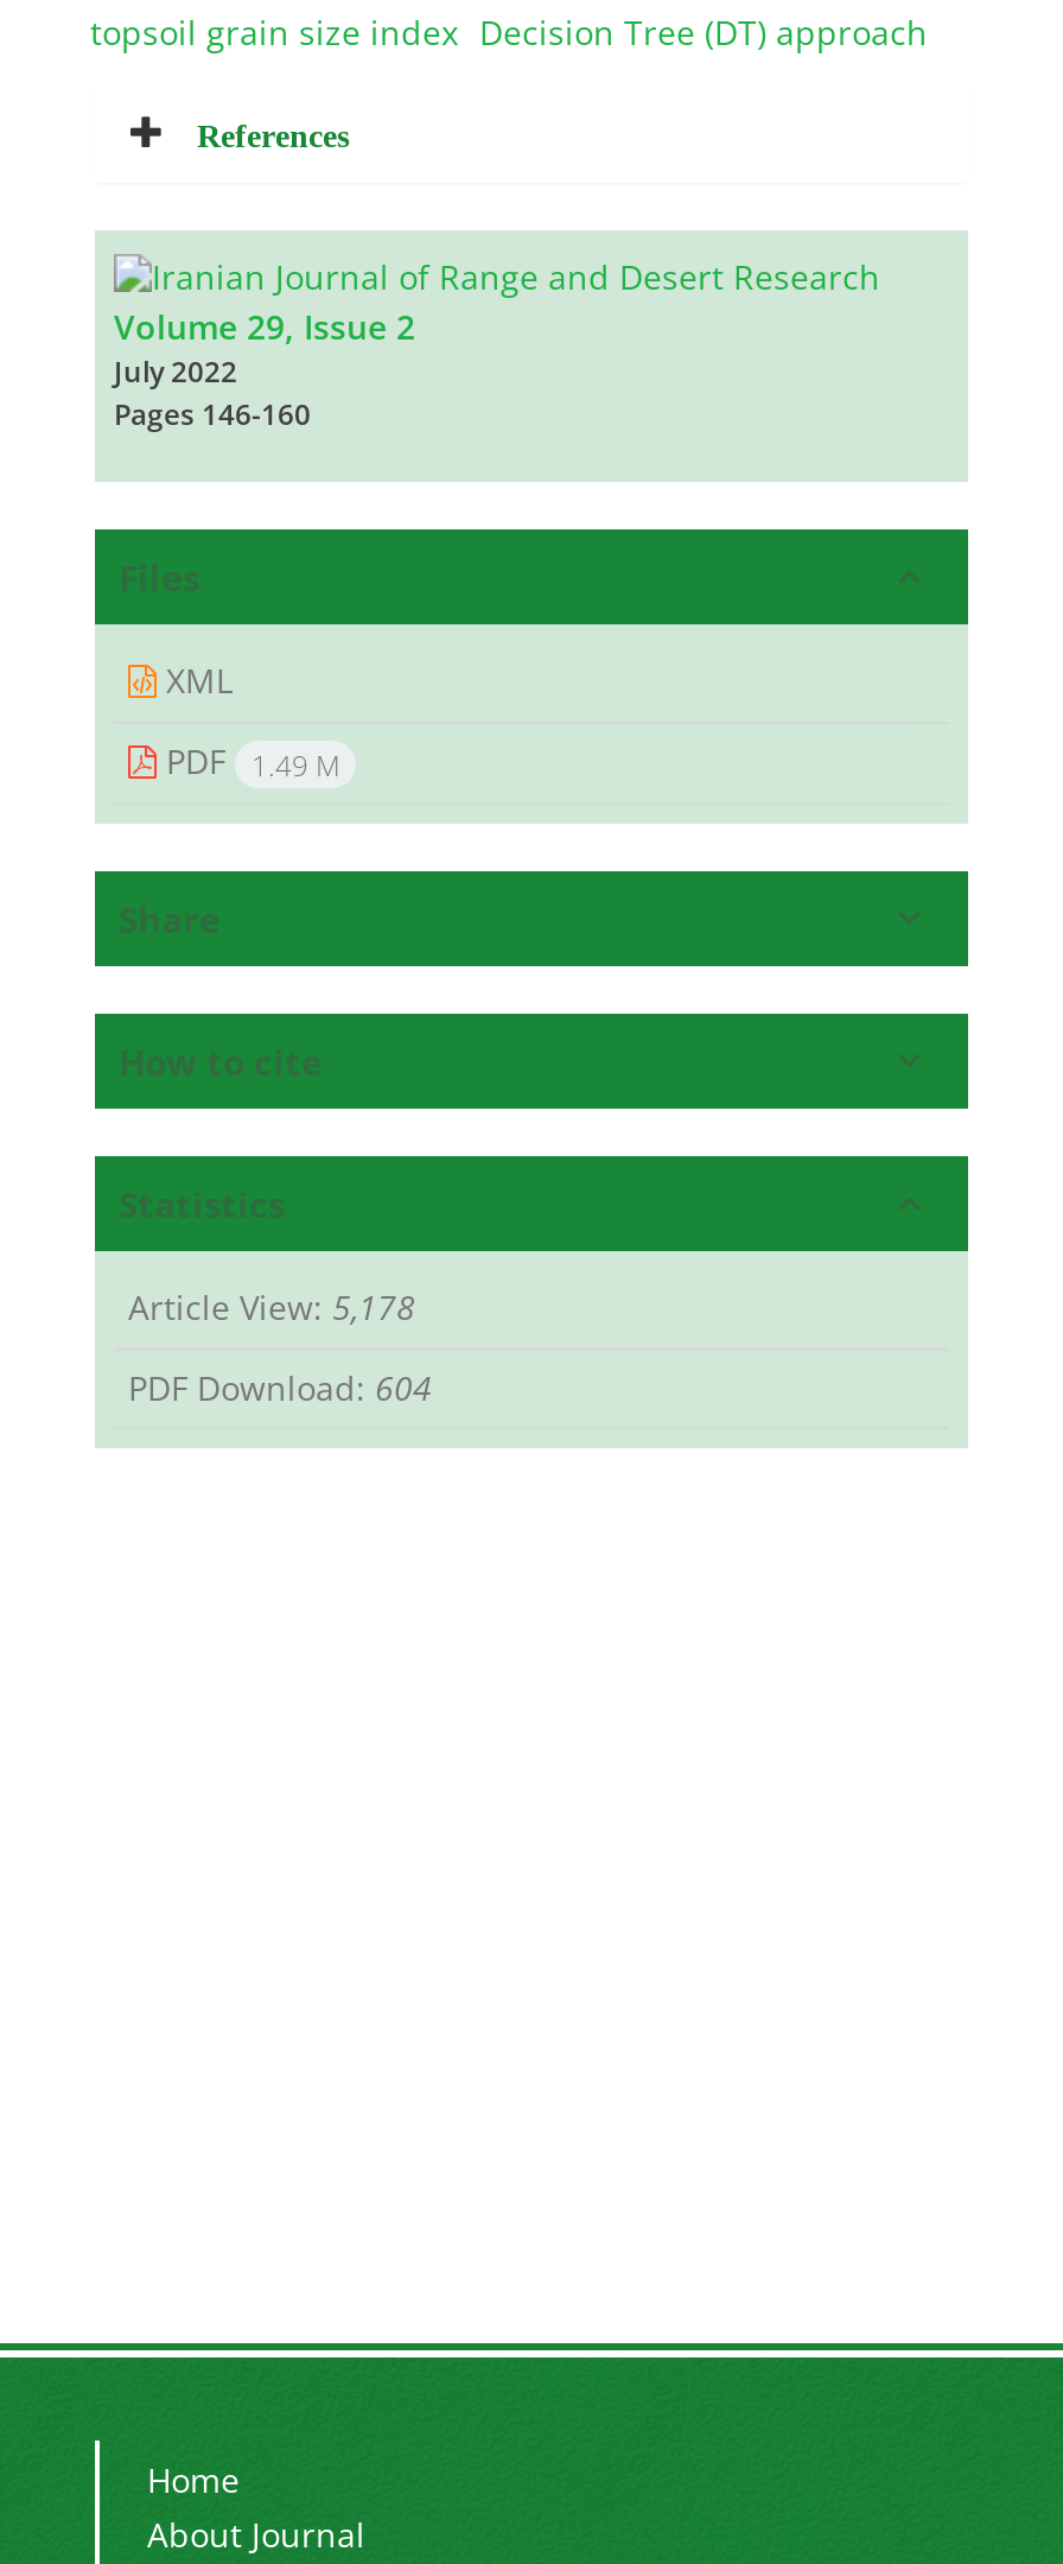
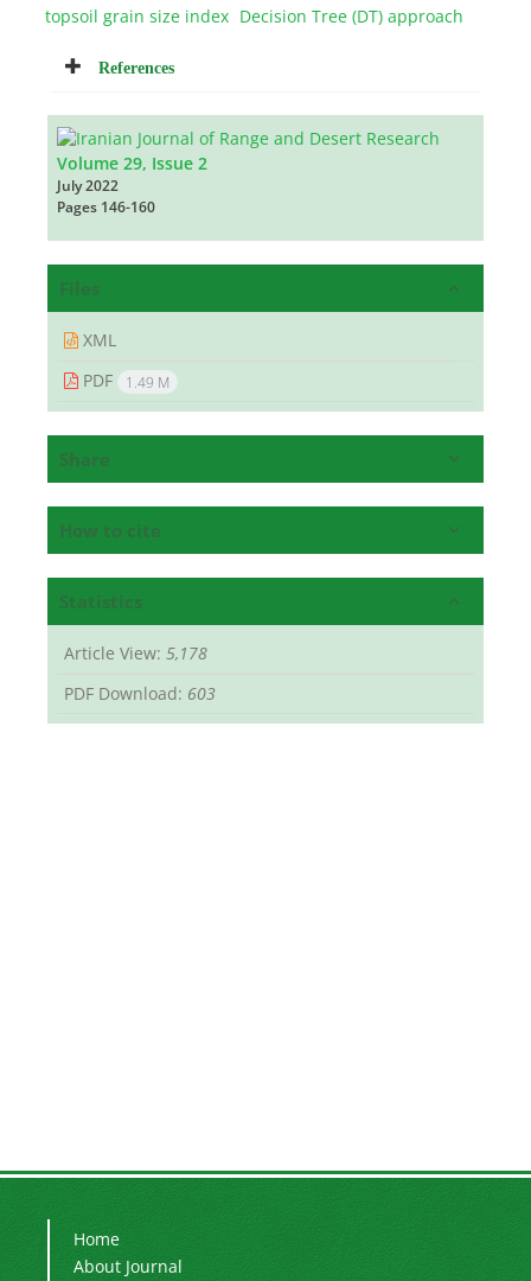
[128,1365,432,1410] PDF Download: 604 -> [64,682,216,704] PDF Download: 603

